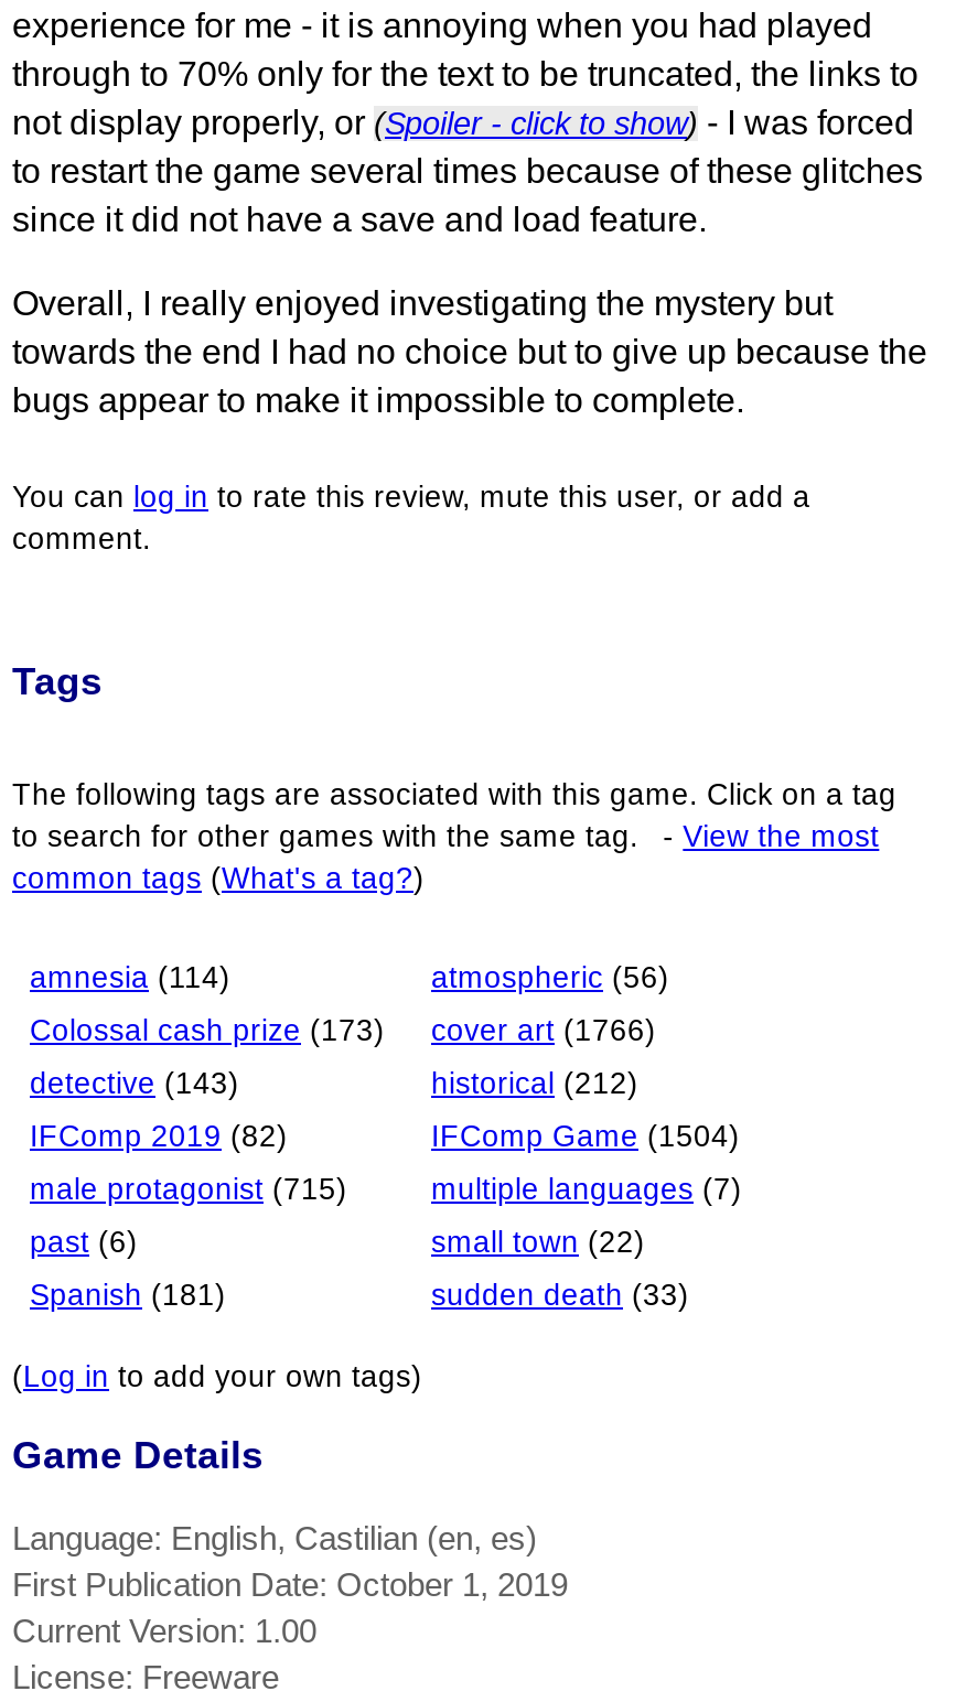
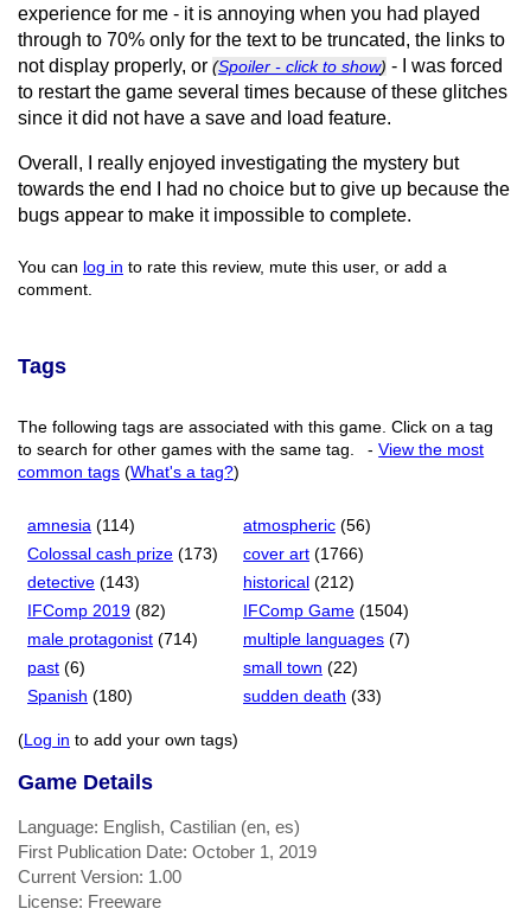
[30,1172,347,1205] male protagonist (715) -> [27,630,198,648] male protagonist (714)
[30,1278,226,1311] Spanish (181) -> [27,687,133,705] Spanish (180)

